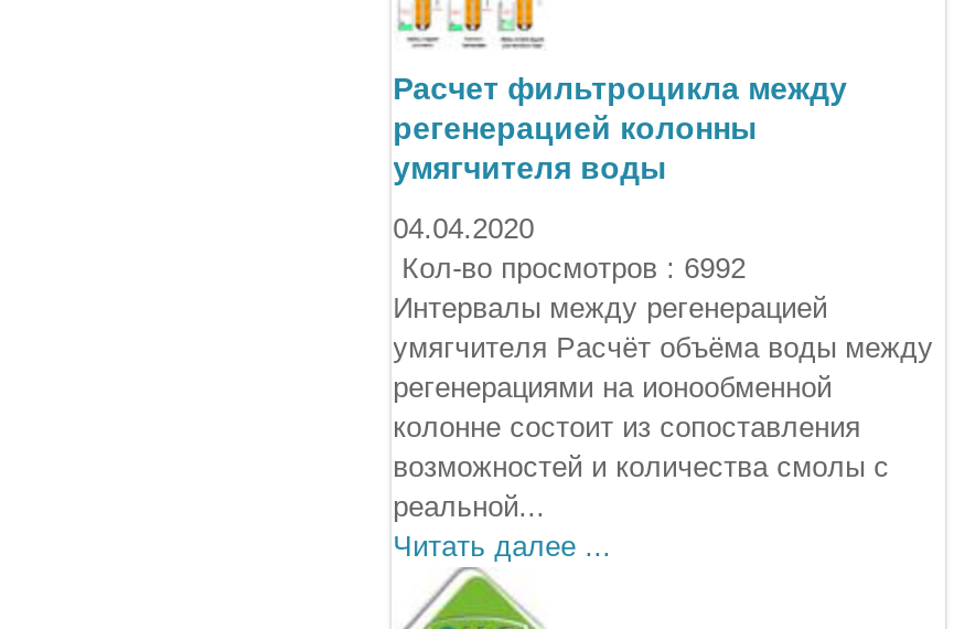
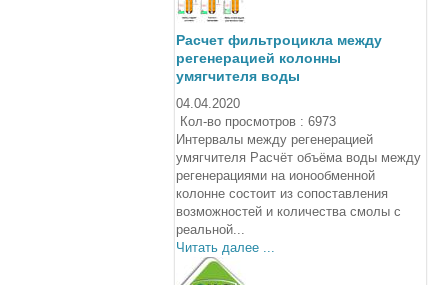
[402,252,746,285] Кол-во просмотров : 6992 -> [180,114,336,129] Кол-во просмотров : 6973

